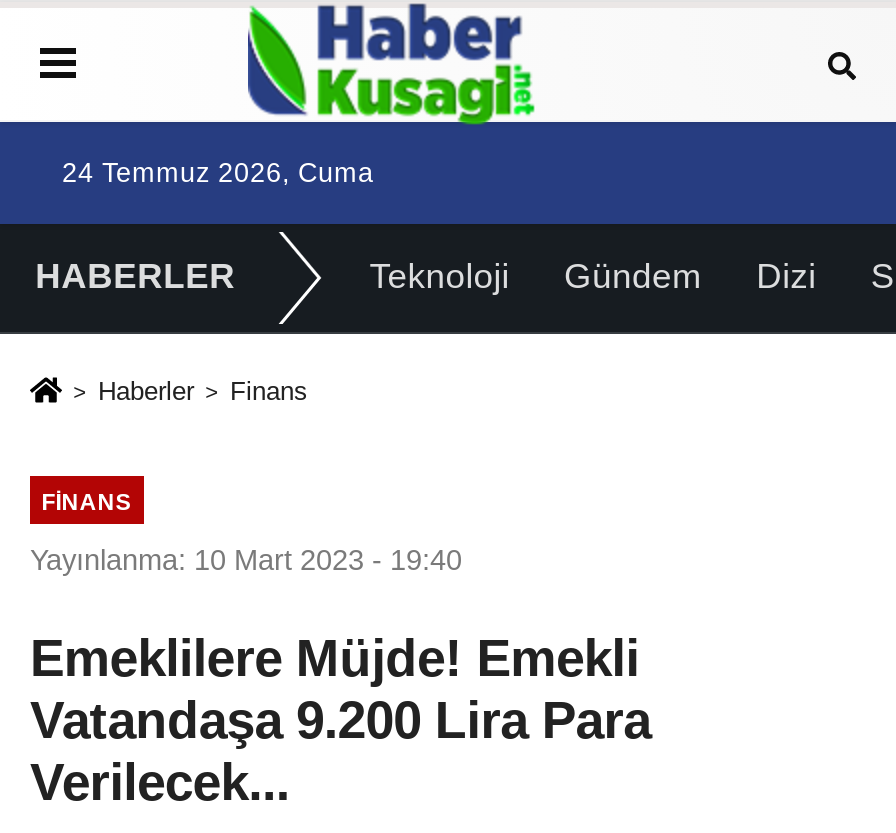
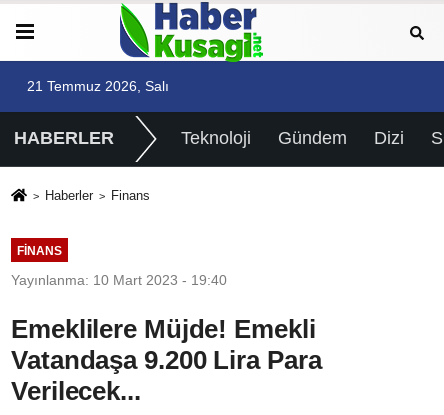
[62,158,374,188] 24 Temmuz 2026, Cuma -> [27,79,169,94] 21 Temmuz 2026, Salı

